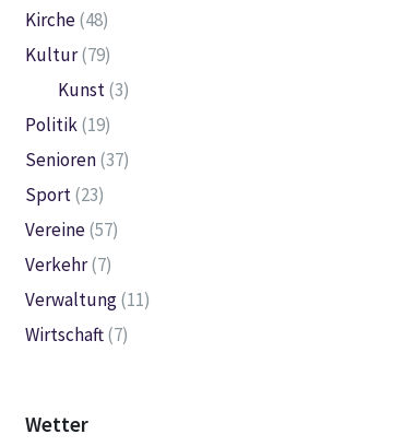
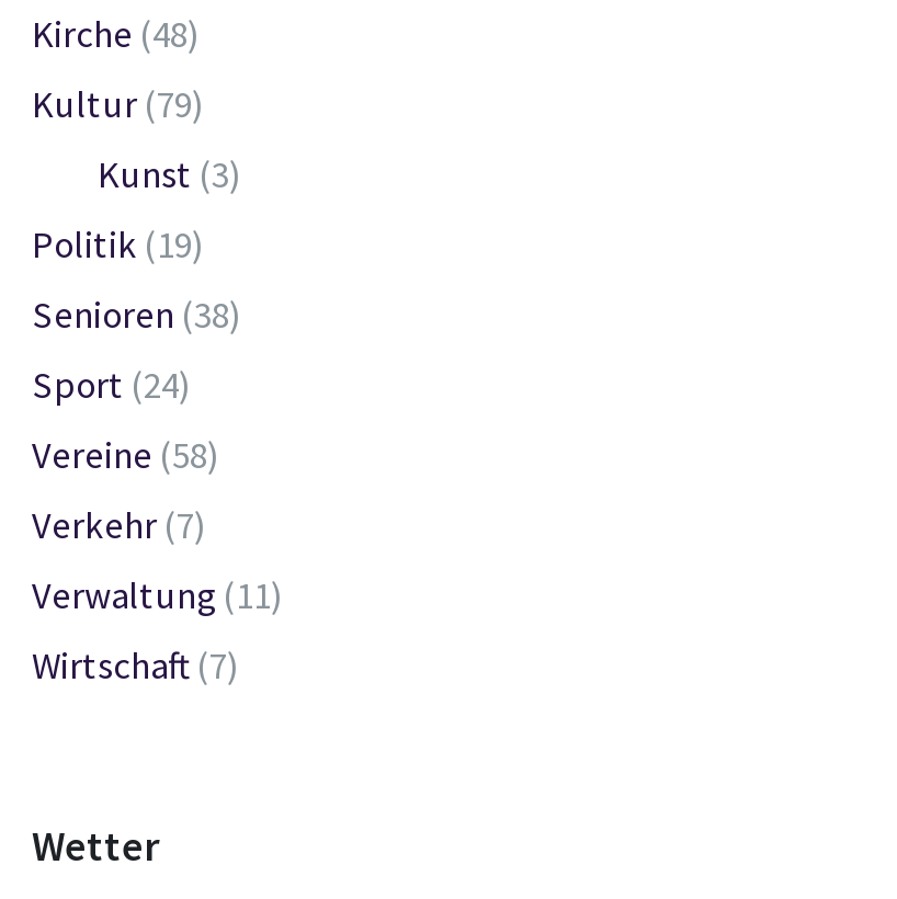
[25,147,130,171] Senioren (37) -> [32,291,242,339] Senioren (38)
[25,182,105,206] Sport (23) -> [32,361,192,409] Sport (24)
[25,217,119,241] Vereine (57) -> [32,431,220,479] Vereine (58)

